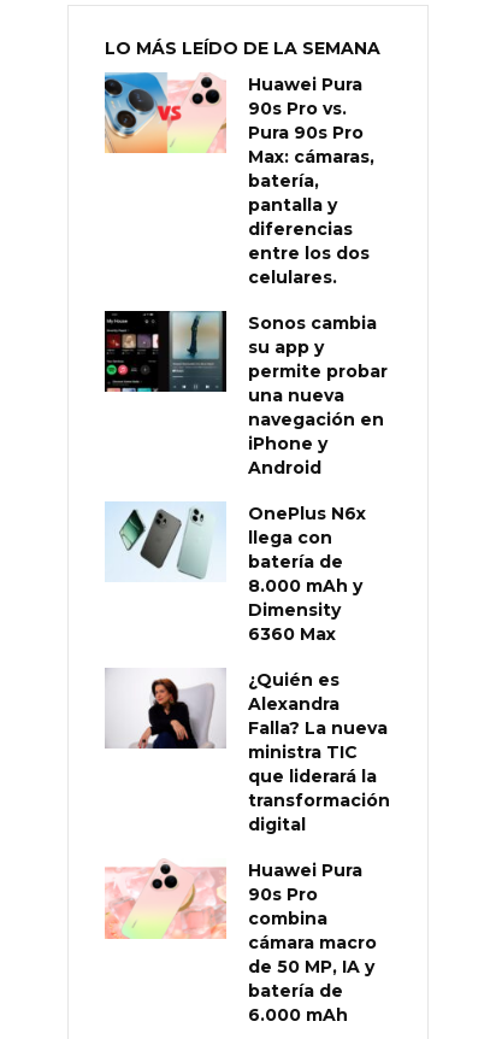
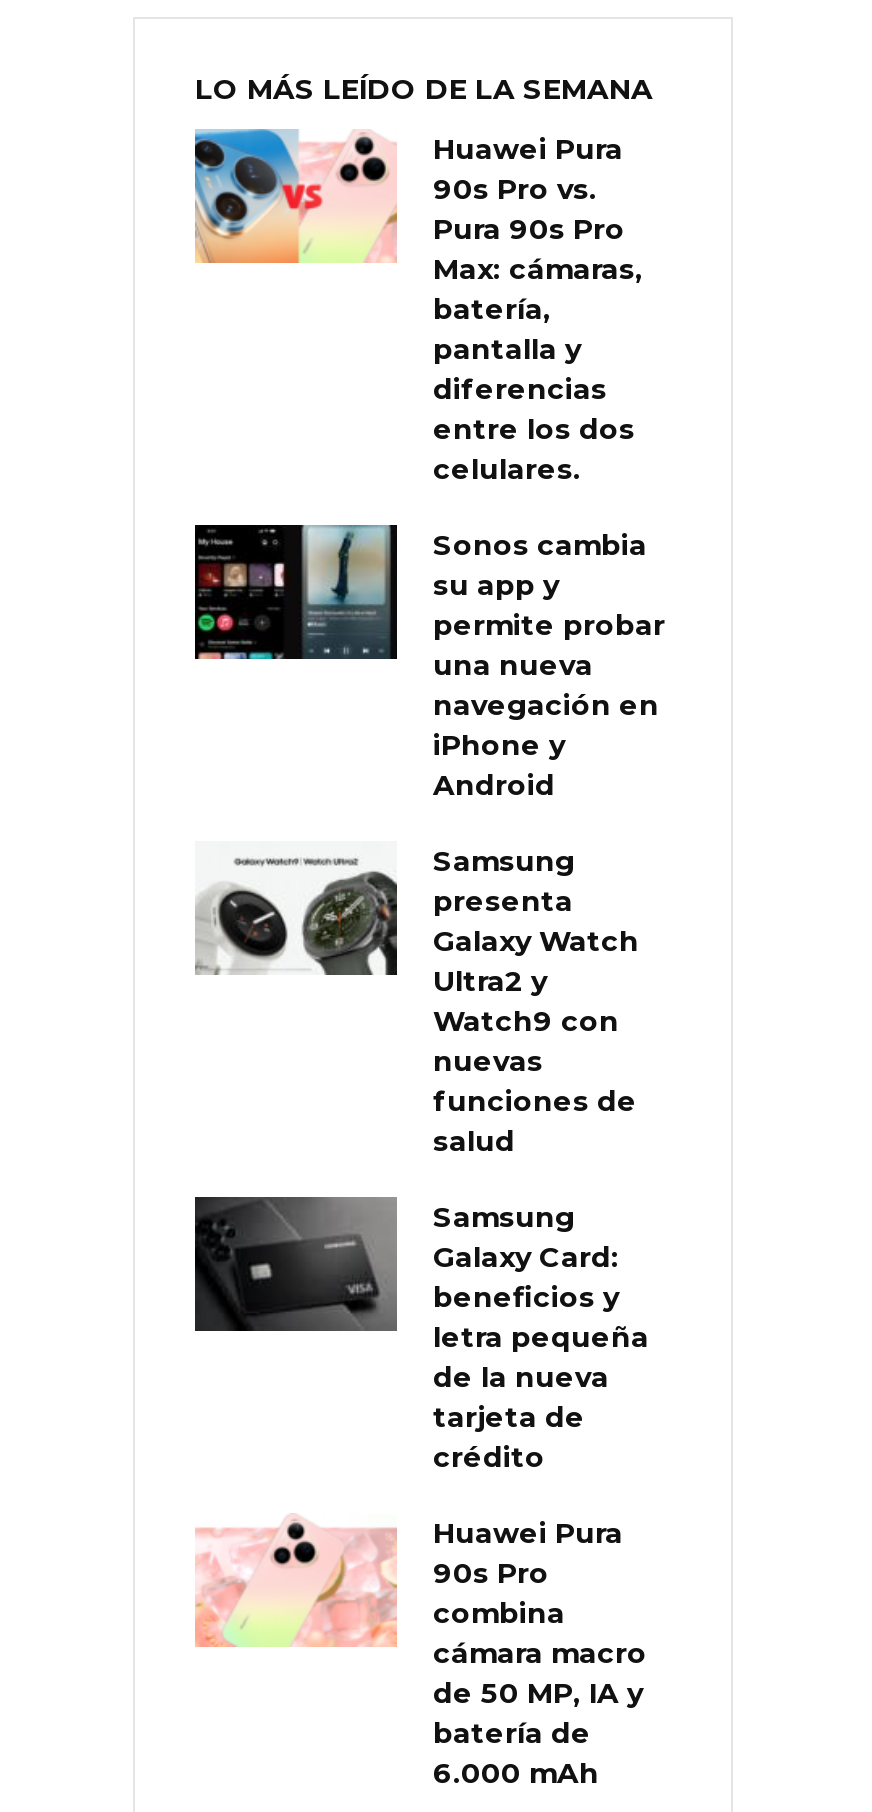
[106,503,366,645] [image] | OnePlus N6x | llega con | batería de | 8.000 mAh y | Dimensity | 6360 Max -> [195,842,639,1158] [image] | Samsung | presenta | Galaxy Watch | Ultra2 y | Watch9 con | nuevas | funciones de | salud
[105,669,390,836] [image] | ¿Quién es | Alexandra | Falla? La nueva | ministra TIC | que liderará la | transformación | digital -> [193,1196,649,1474] [image] | Samsung | Galaxy Card: | beneficios y | letra pequeña | de la nueva | tarjeta de | crédito

